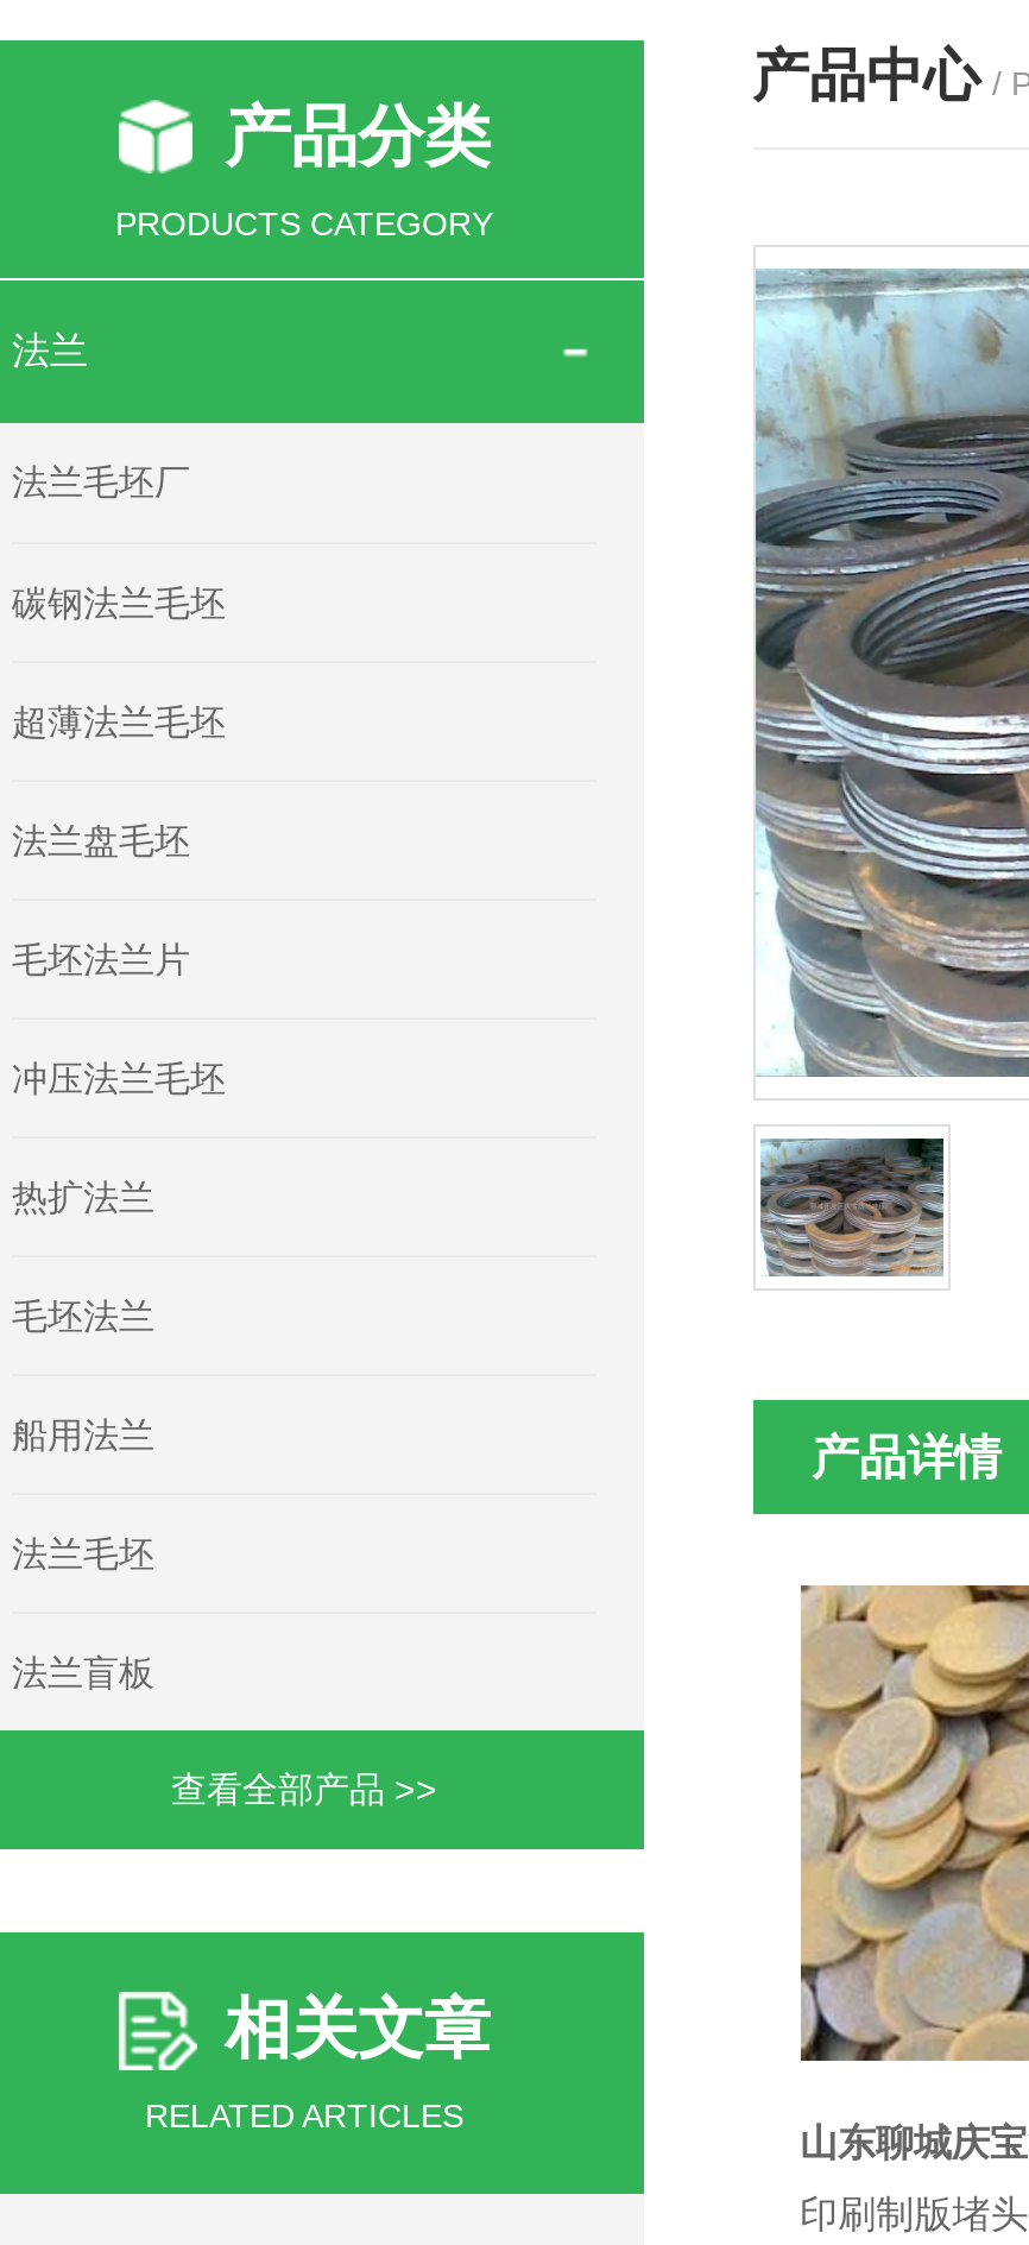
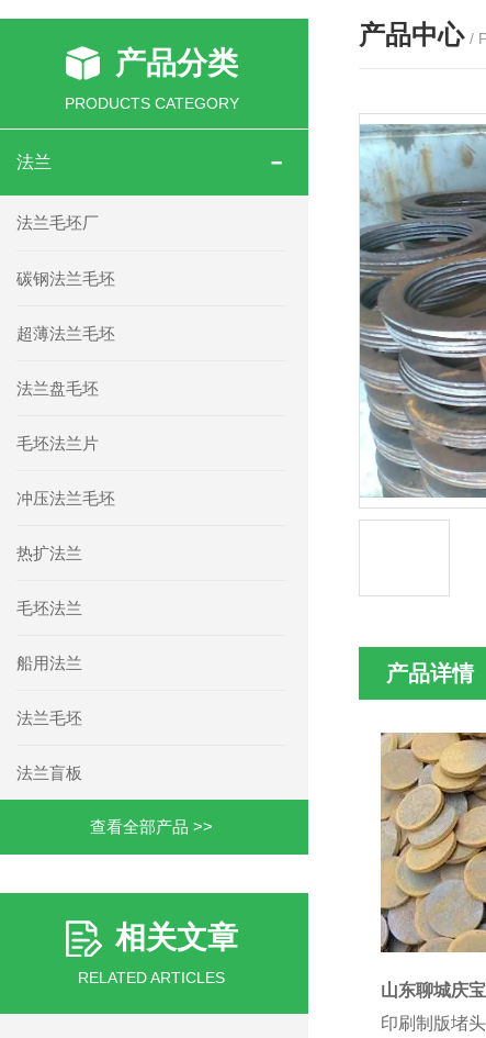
[758,1136,946,1279] [image] -> none

